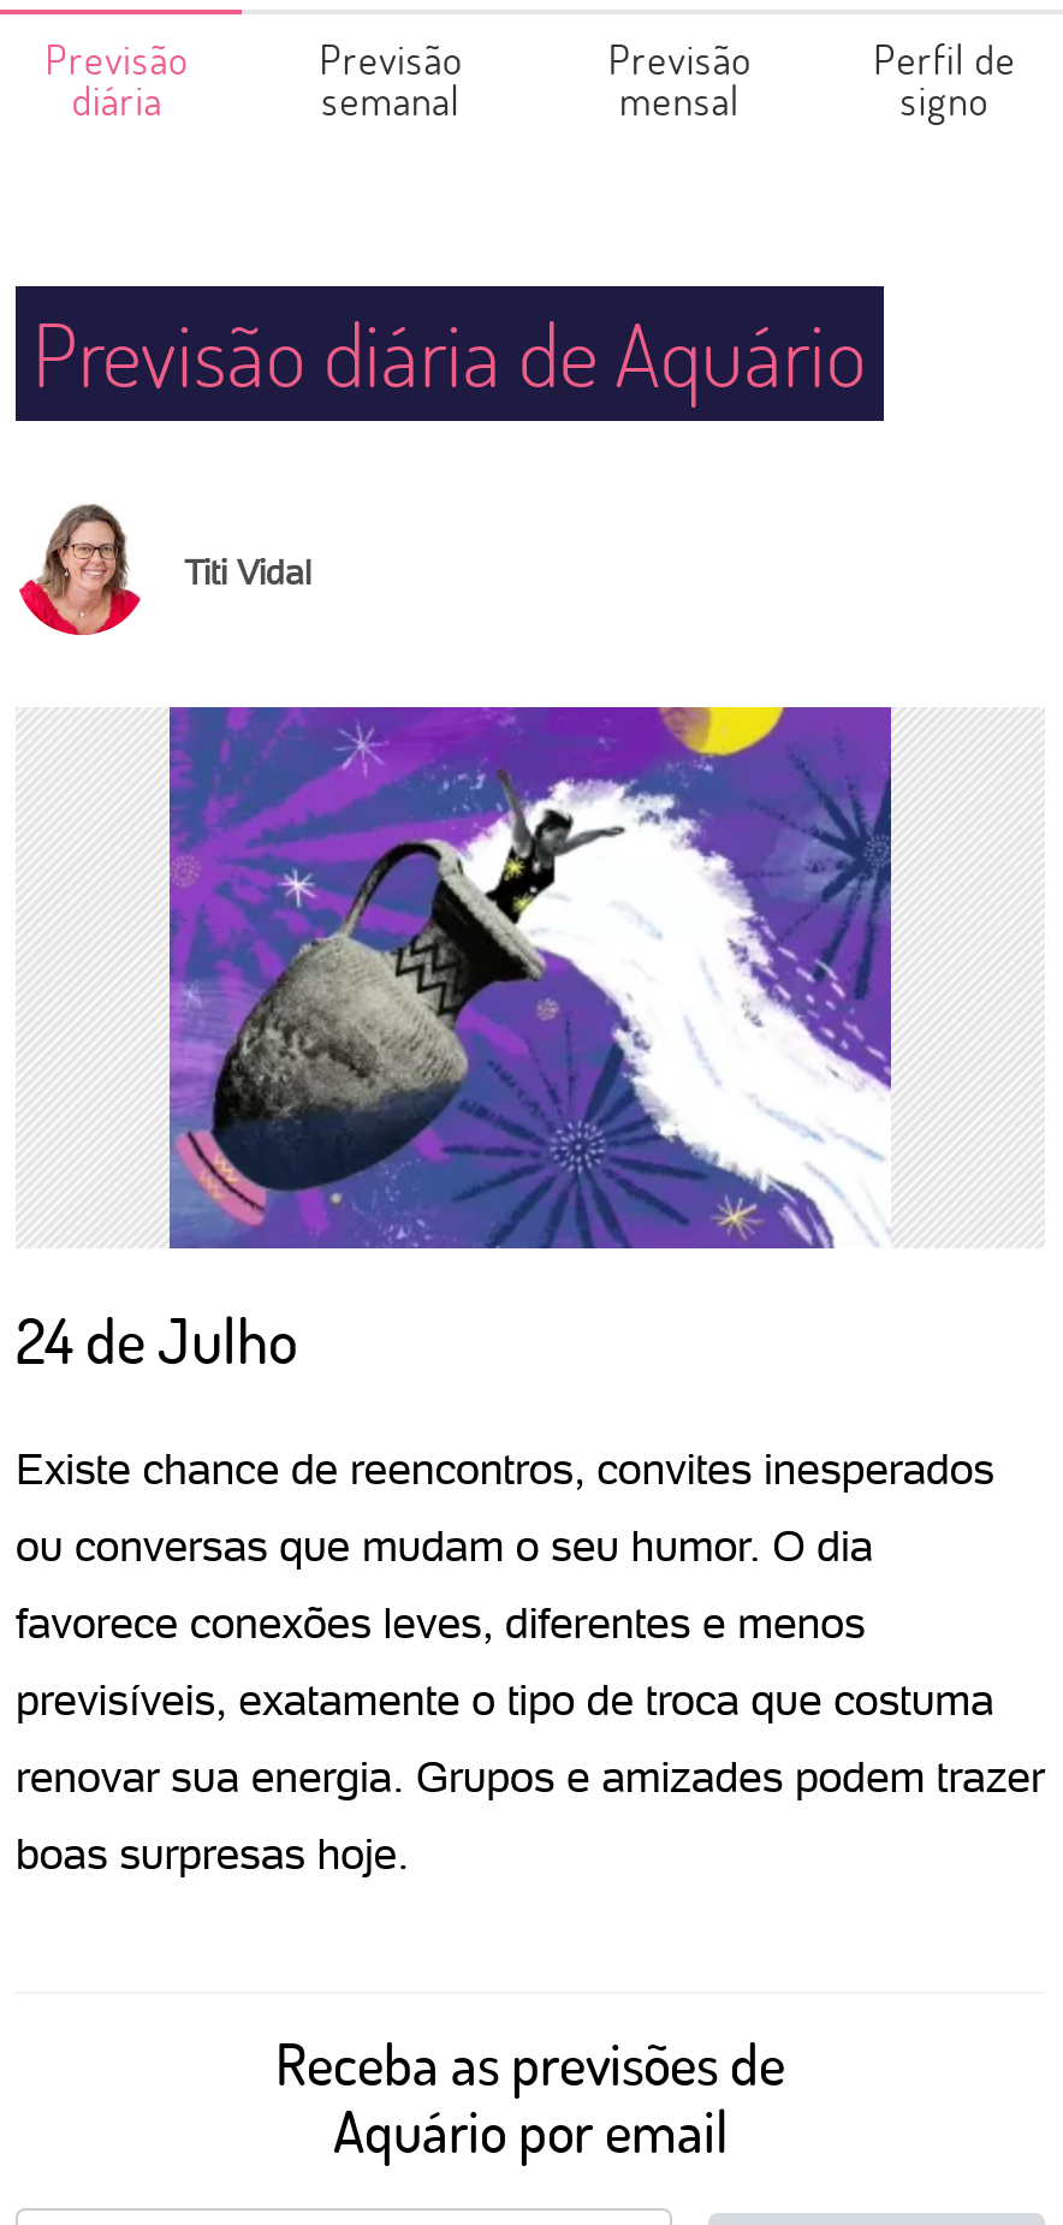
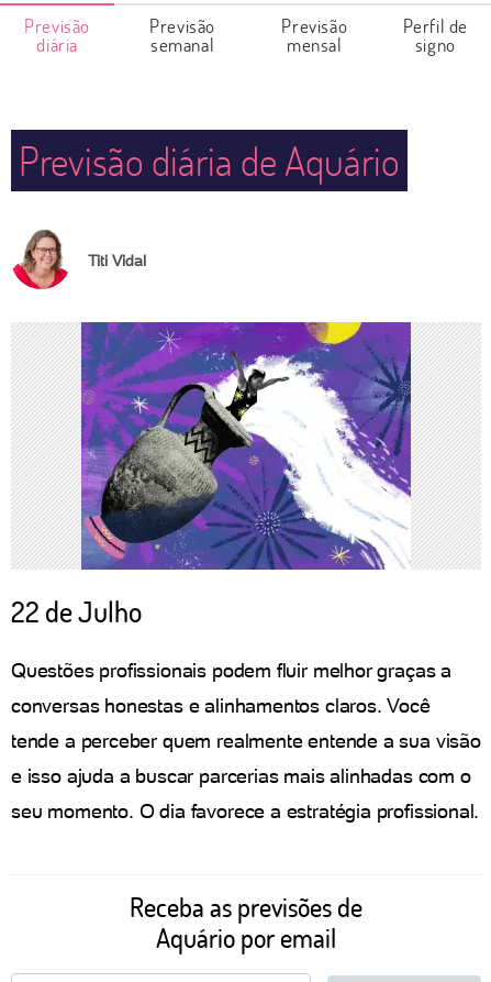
[16,1299,1044,1879] 24 de Julho | Existe chance de reencontros, convites inesperados | ou conversas que mudam o seu humor. O dia | favorece conexões leves, diferentes e menos | previsíveis, exatamente o tipo de troca que costuma | renovar sua energia. Grupos e amizades podem trazer | boas surpresas hoje. -> [11,593,481,823] 22 de Julho | Questões profissionais podem fluir melhor graças a | conversas honestas e alinhamentos claros. Você | tende a perceber quem realmente entende a sua visão | e isso ajuda a buscar parcerias mais alinhadas com o | seu momento. O dia favorece a estratégia profissional.

